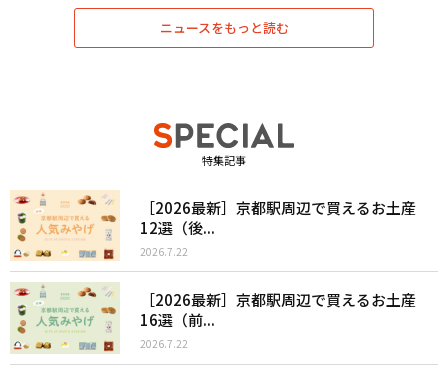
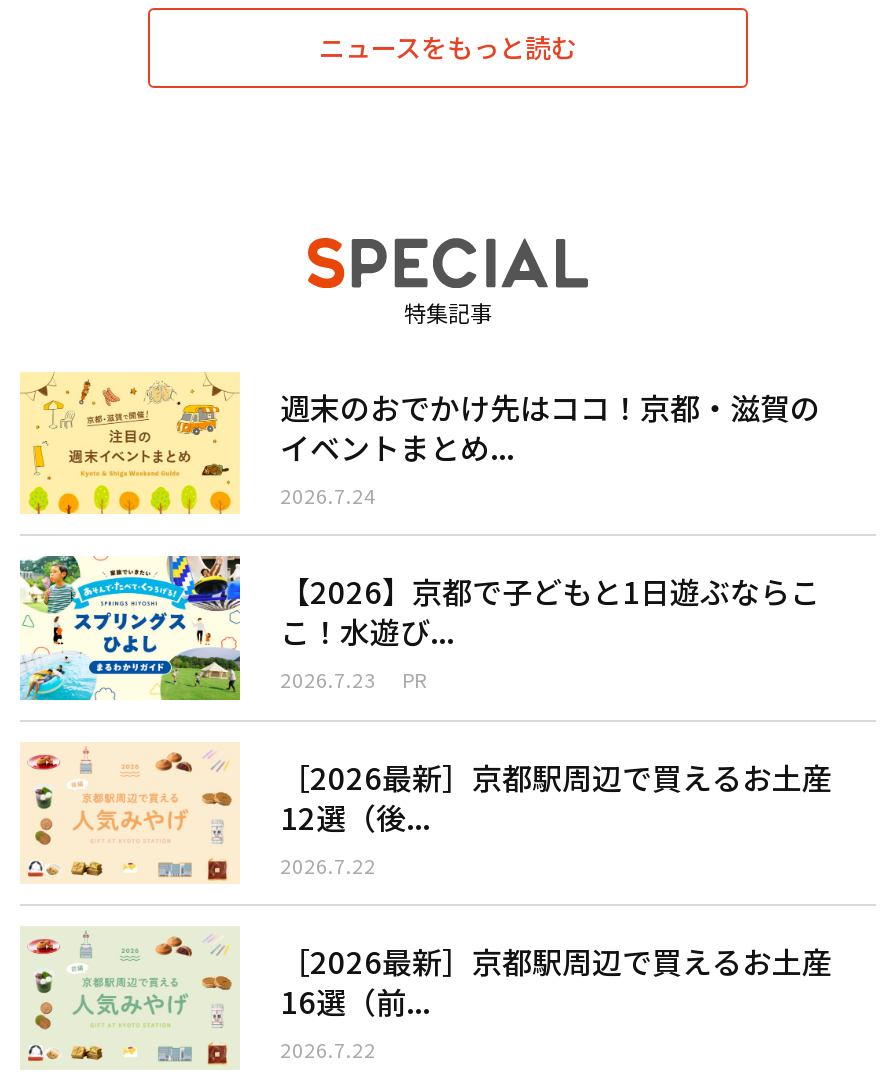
none -> [18,554,242,702] [image]
none -> [20,372,820,694] [image] | 週末のおでかけ先はココ！京都・滋賀の | イベントまとめ... | 2026.7.24 | 【2026】京都で子どもと1日遊ぶならこ | こ！水遊び... | 2026.7.23 | PR

